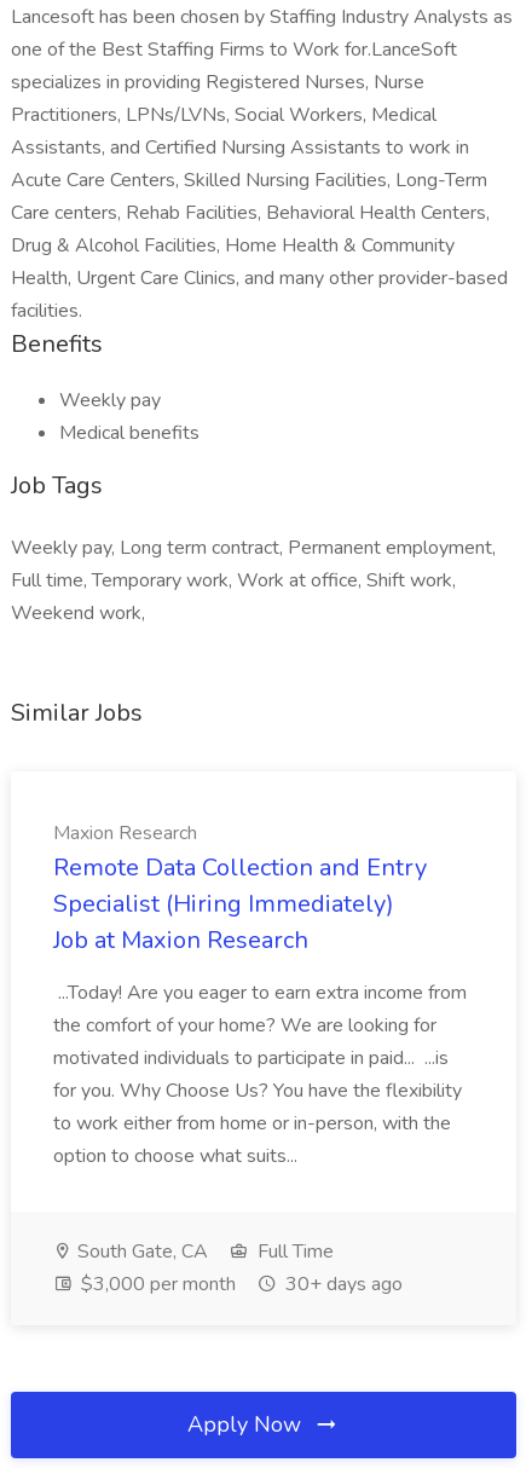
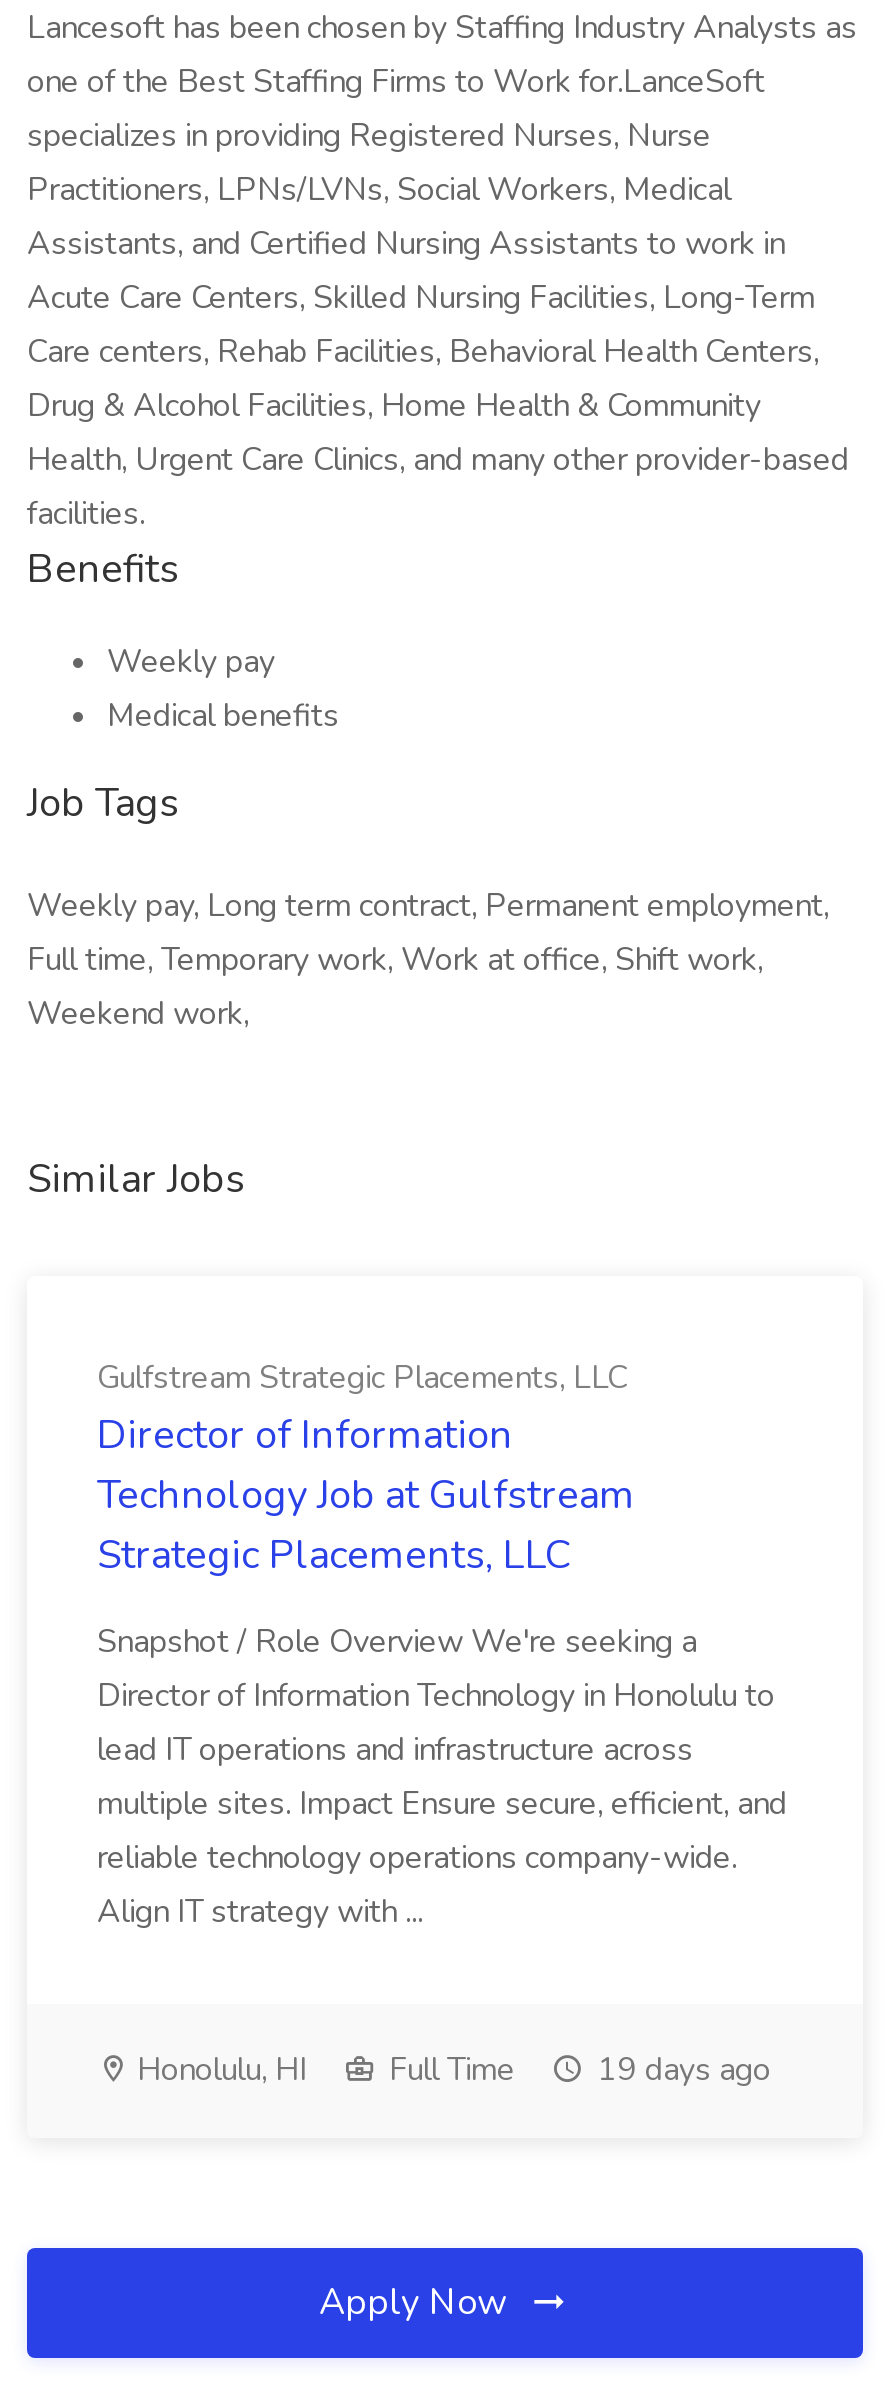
[53,820,427,956] Maxion Research | Remote Data Collection and Entry | Specialist (Hiring Immediately) | Job at Maxion Research -> [97,1356,635,1582] Gulfstream Strategic Placements, LLC | Director of Information | Technology Job at Gulfstream | Strategic Placements, LLC
[53,979,467,1169] ...Today! Are you eager to earn extra income from | the comfort of your home? We are looking for | motivated individuals to participate in paid... ...is | for you. Why Choose Us? You have the flexibility | to work either from home or in-person, with the | option to choose what suits... -> [97,1620,787,1934] Snapshot / Role Overview We're seeking a | Director of Information Technology in Honolulu to | lead IT operations and infrastructure across | multiple sites. Impact Ensure secure, efficient, and | reliable technology operations company-wide. | Align IT strategy with ...
[73,1238,208,1265] South Gate, CA -> [129,2048,307,2092] Honolulu, HI
[76,1271,403,1297] $3,000 per month | 30+ days ago -> [589,2048,771,2092] 19 days ago

